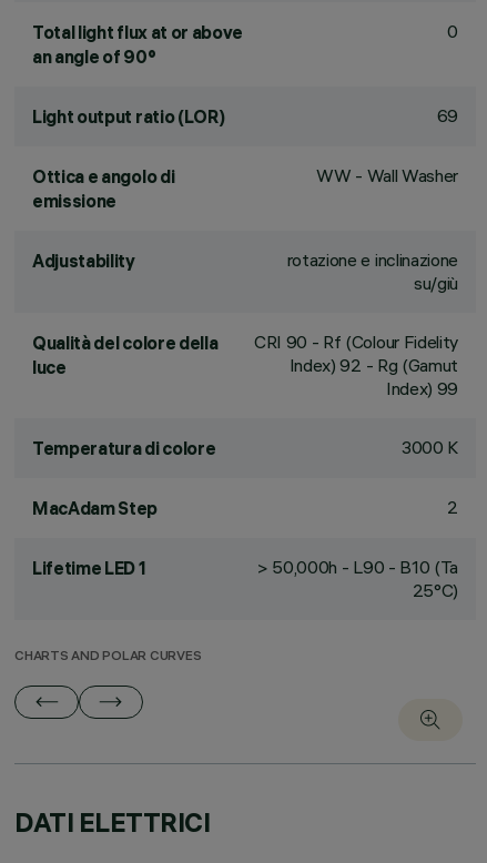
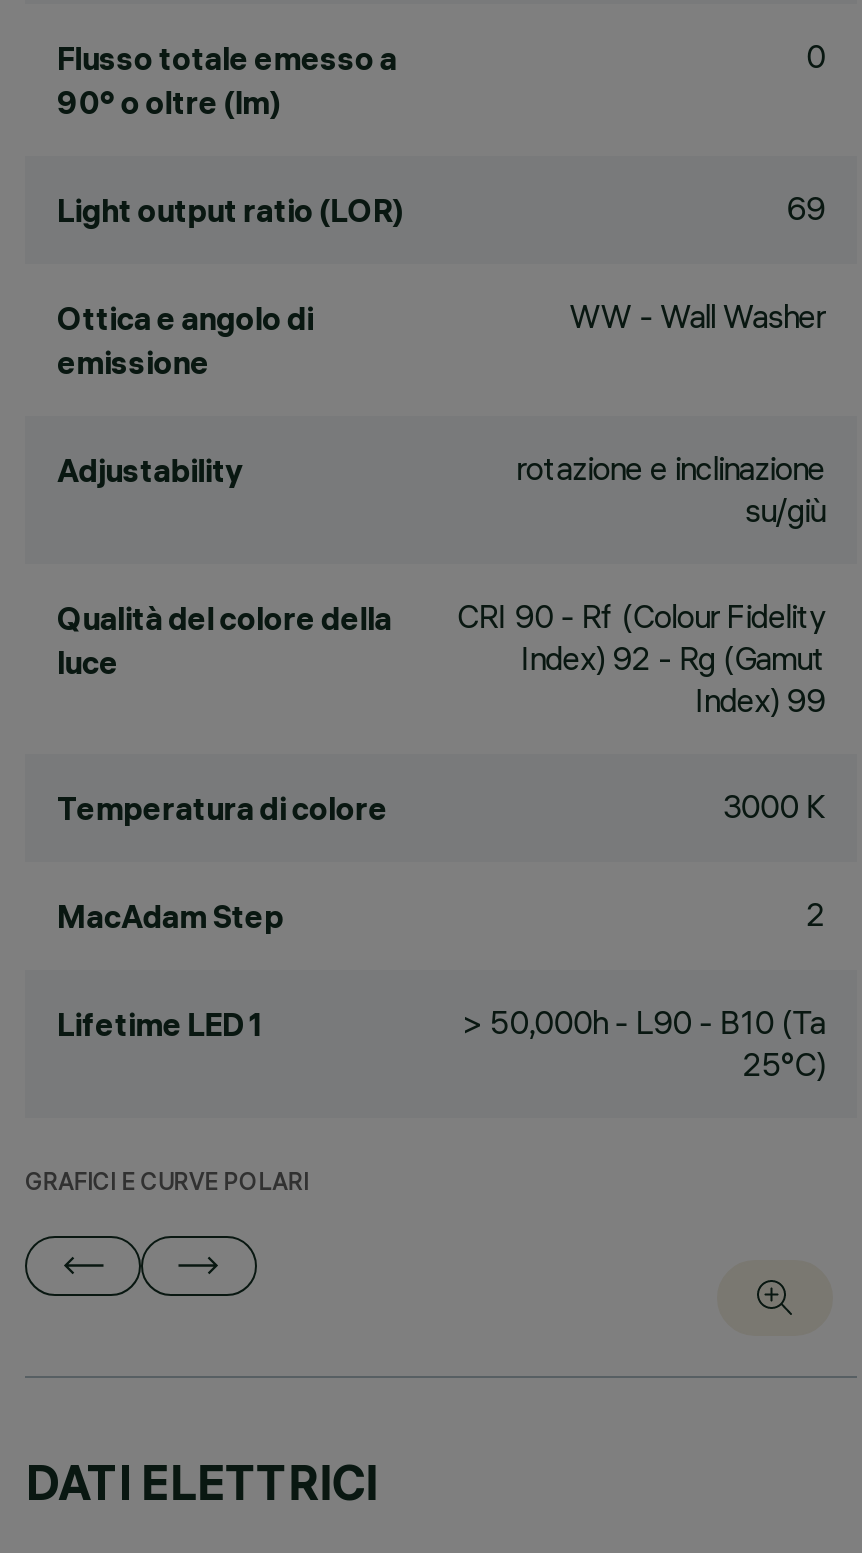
[32,21,243,68] Total light flux at or above | an angle of 90° -> [57,38,397,122] Flusso totale emesso a | 90° o oltre (lm)
[14,650,201,664] CHARTS AND POLAR CURVES -> [25,1172,308,1198] GRAFICI E CURVE POLARI

